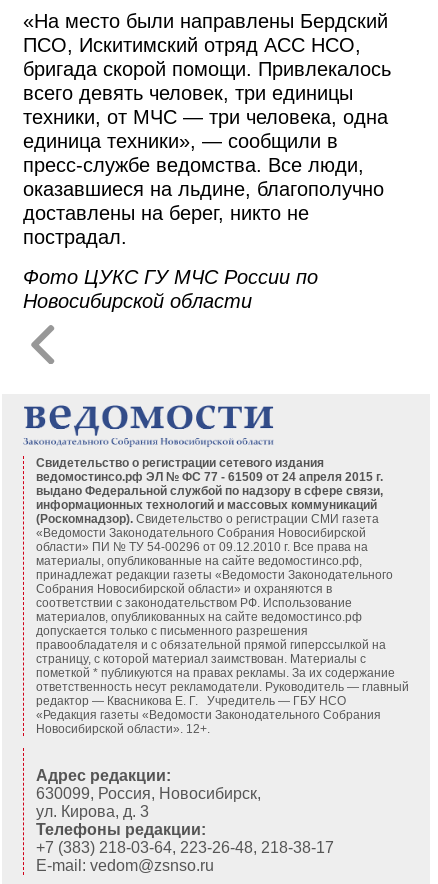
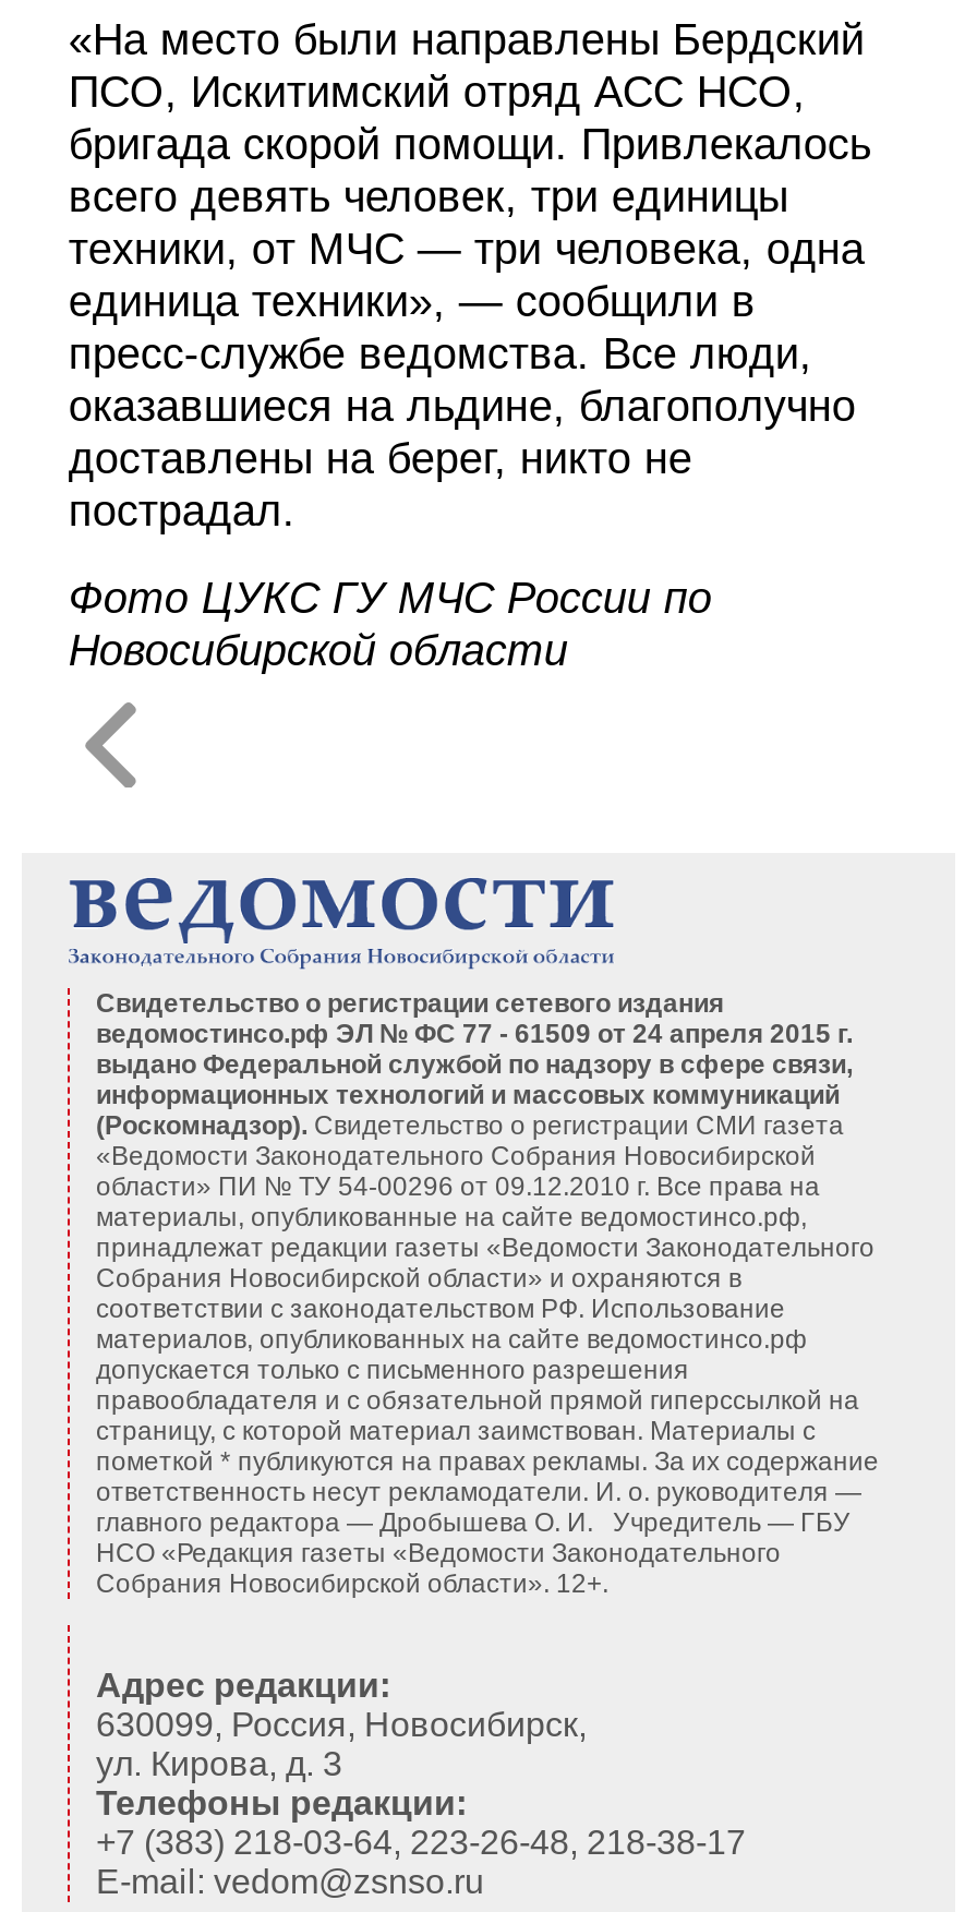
[36,680,409,736] ответственность несут рекламодатели. Руководитель — главный | редактор — Квасникова Е. Г. Учредитель — ГБУ НСО | «Редакция газеты «Ведомости Законодательного Собрания | Новосибирской области». 12+. -> [96,1477,861,1600] ответственность несут рекламодатели. И. о. руководителя — | главного редактора — Дробышева О. И. Учредитель — ГБУ | НСО «Редакция газеты «Ведомости Законодательного | Собрания Новосибирской области». 12+.

